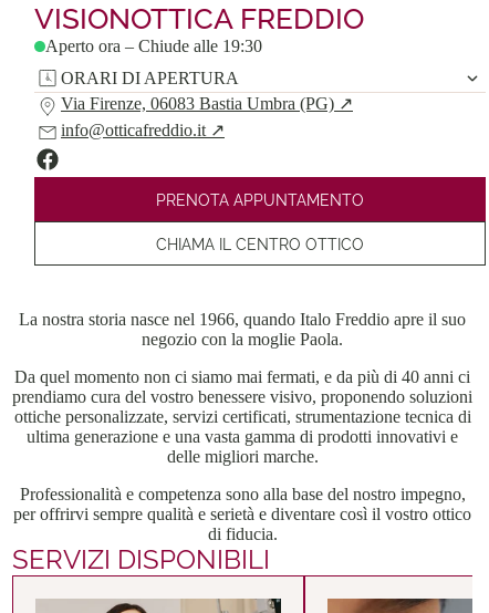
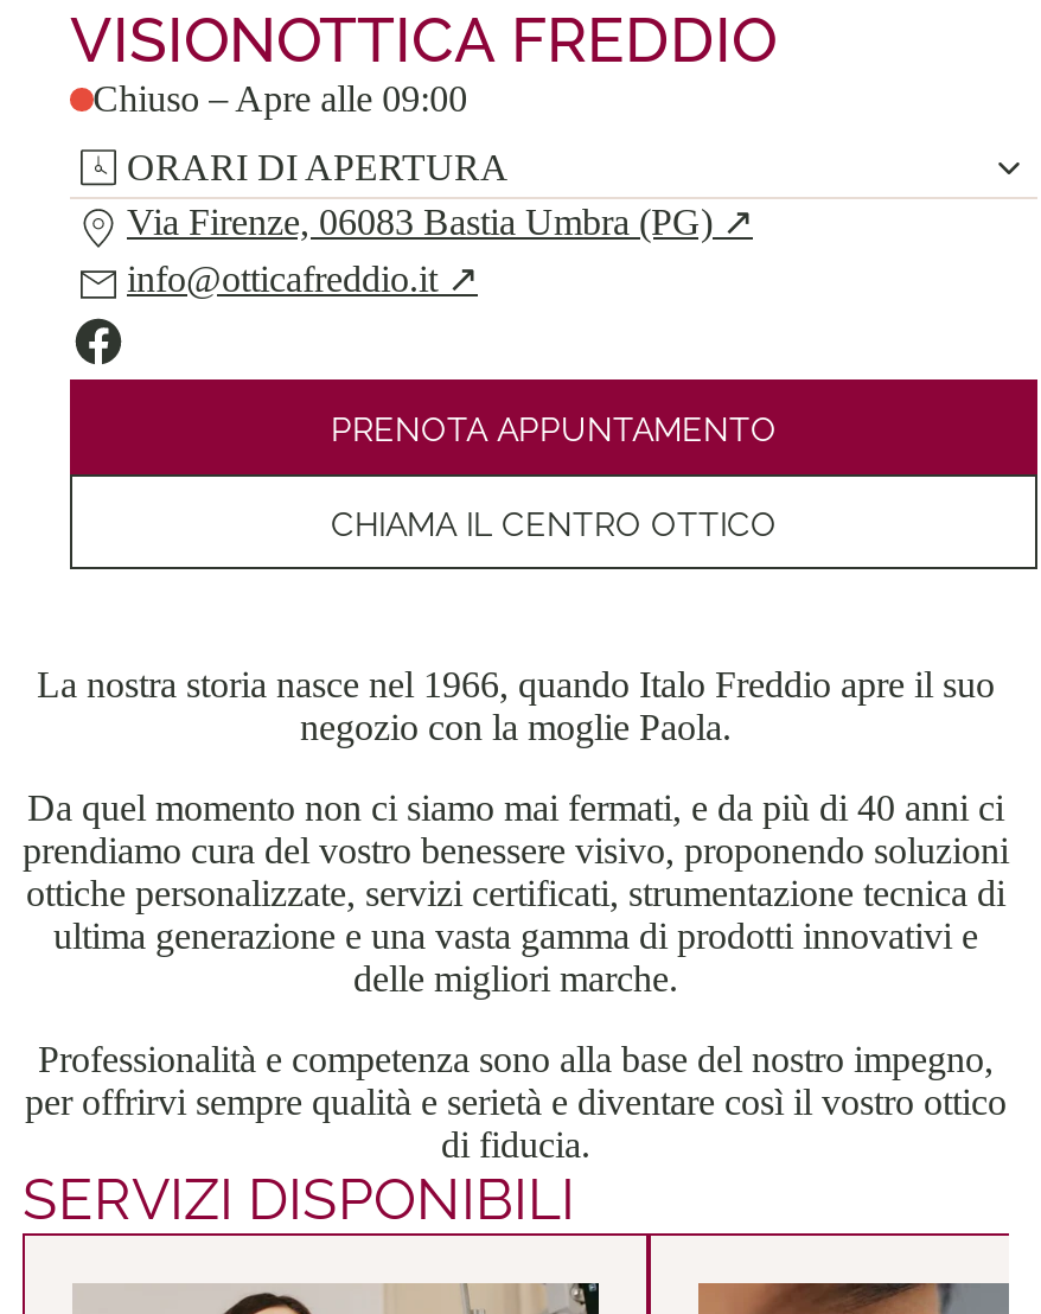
[45,36,262,55] Aperto ora – Chiude alle 19:30 -> [93,78,467,118] Chiuso – Apre alle 09:00

